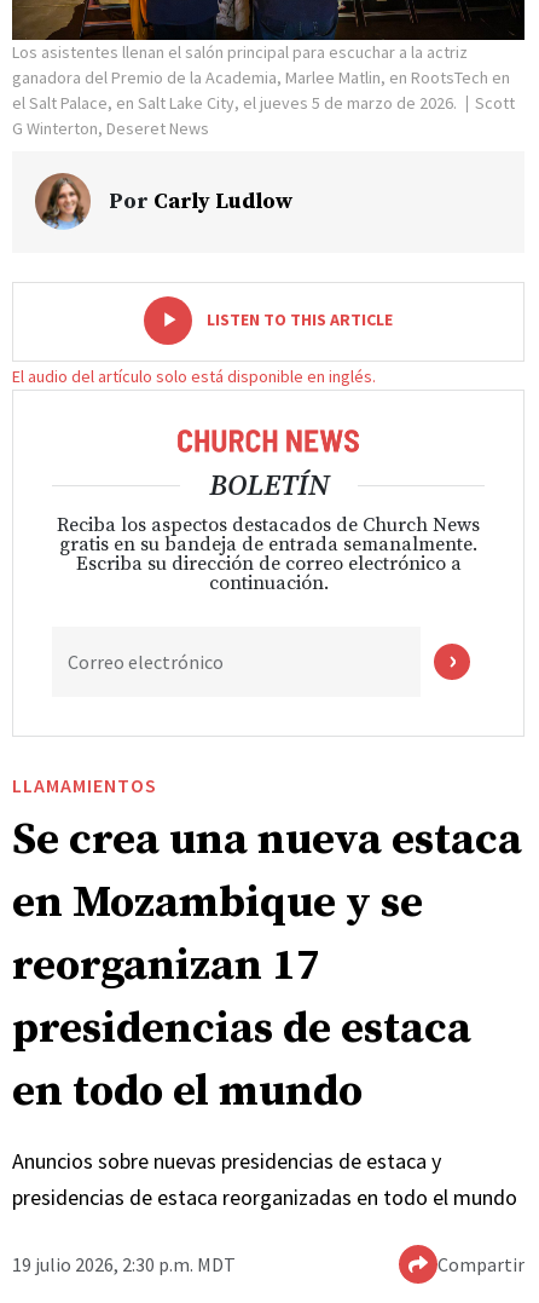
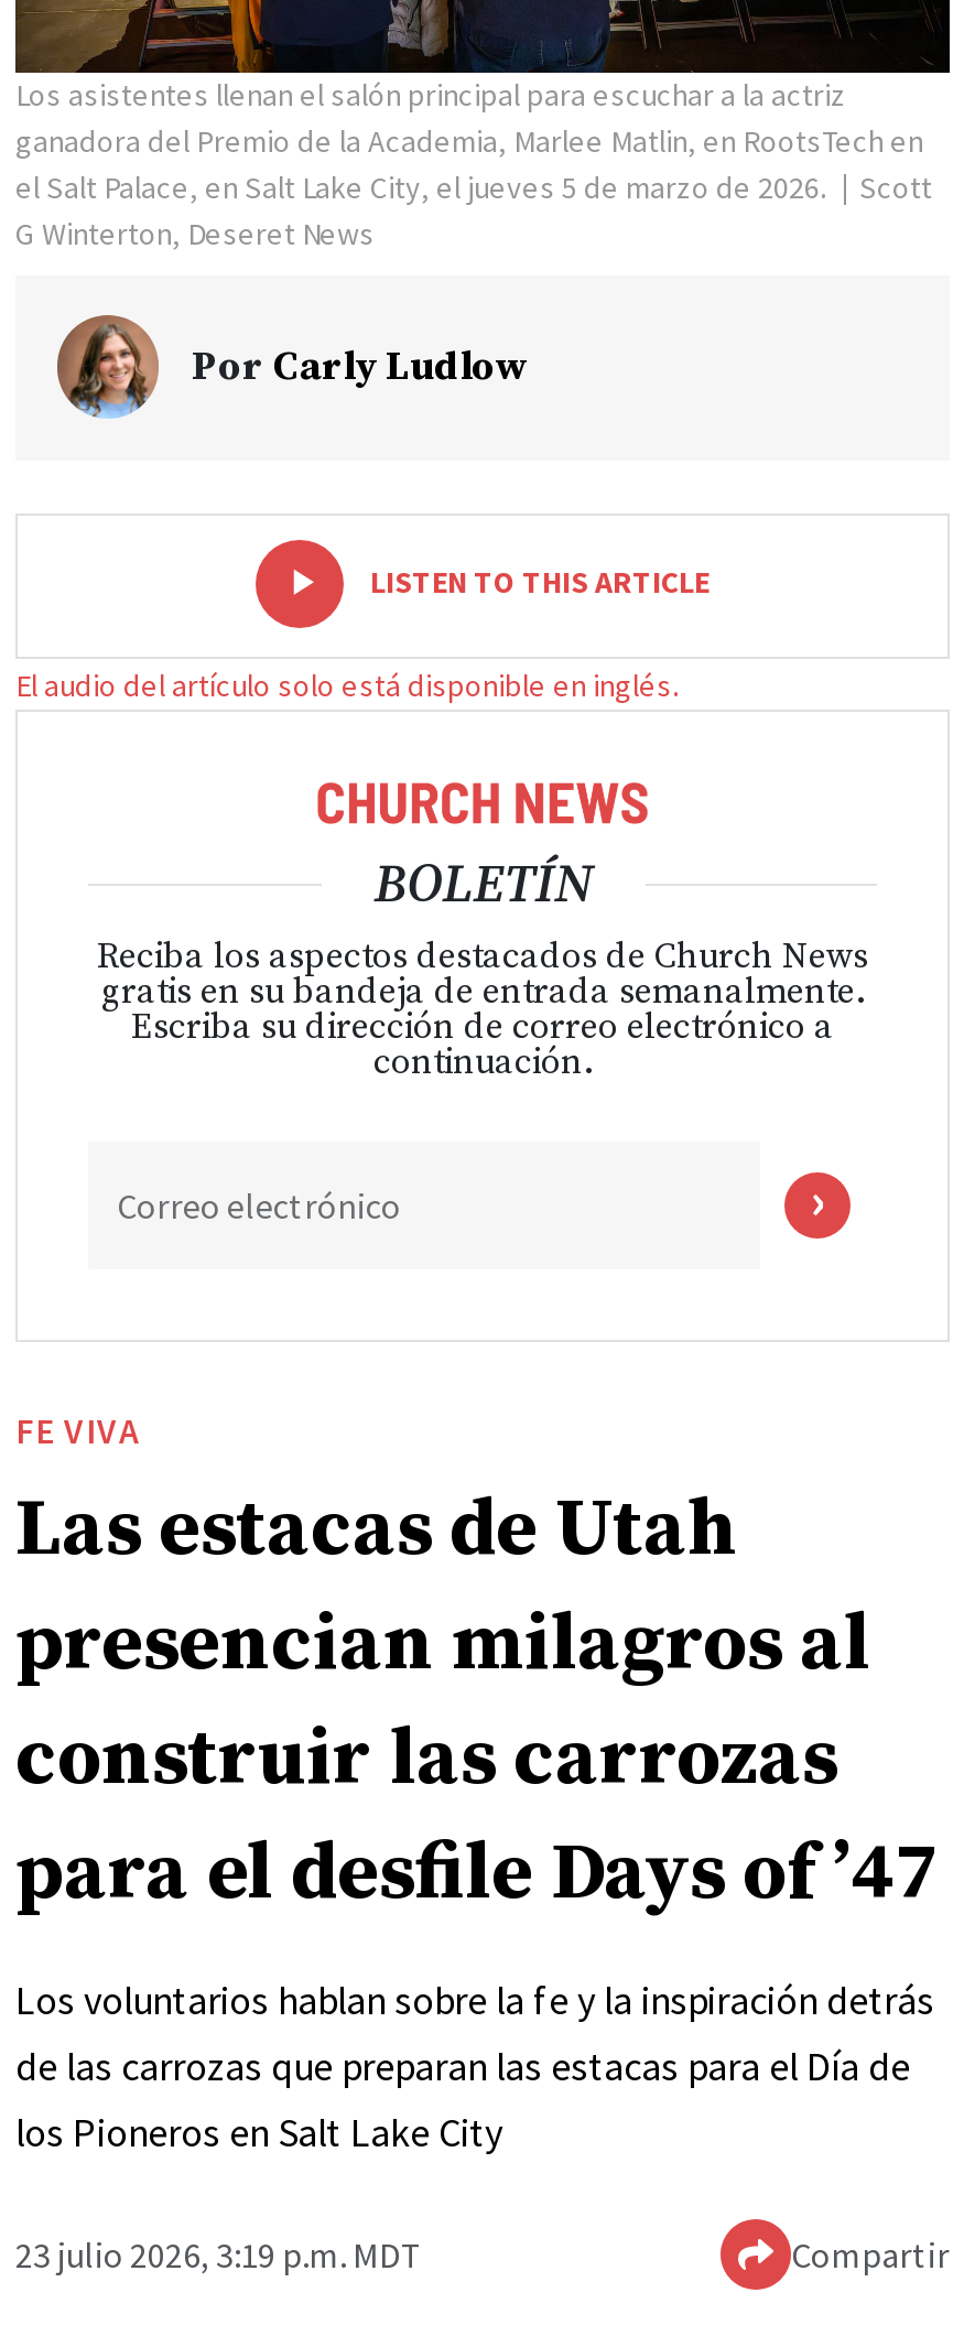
[12,773,522,1119] LLAMAMIENTOS | Se crea una nueva estaca | en Mozambique y se | reorganizan 17 | presidencias de estaca | en todo el mundo -> [15,1408,939,1924] FE VIVA | Las estacas de Utah | presencian milagros al | construir las carrozas | para el desfile Days of ’47
[12,1147,517,1211] Anuncios sobre nuevas presidencias de estaca y | presidencias de estaca reorganizadas en todo el mundo -> [15,1975,934,2158] Los voluntarios hablan sobre la fe y la inspiración detrás | de las carrozas que preparan las estacas para el Día de | los Pioneros en Salt Lake City
[12,1252,236,1277] 19 julio 2026, 2:30 p.m. MDT -> [15,2233,423,2277] 23 julio 2026, 3:19 p.m. MDT

